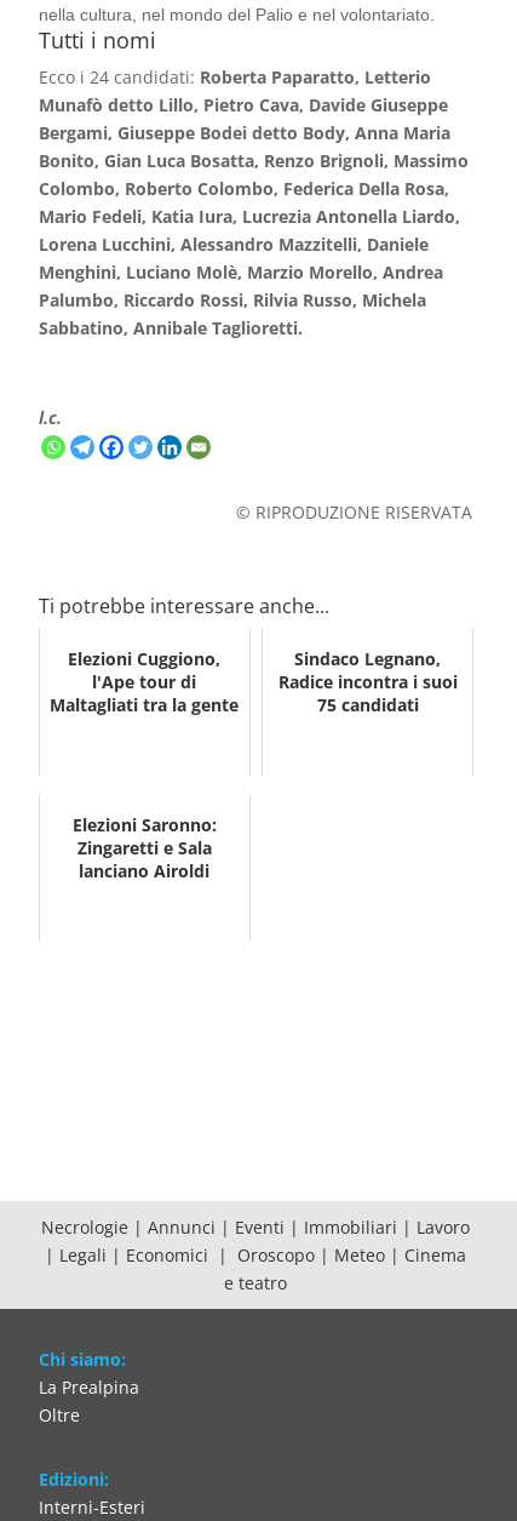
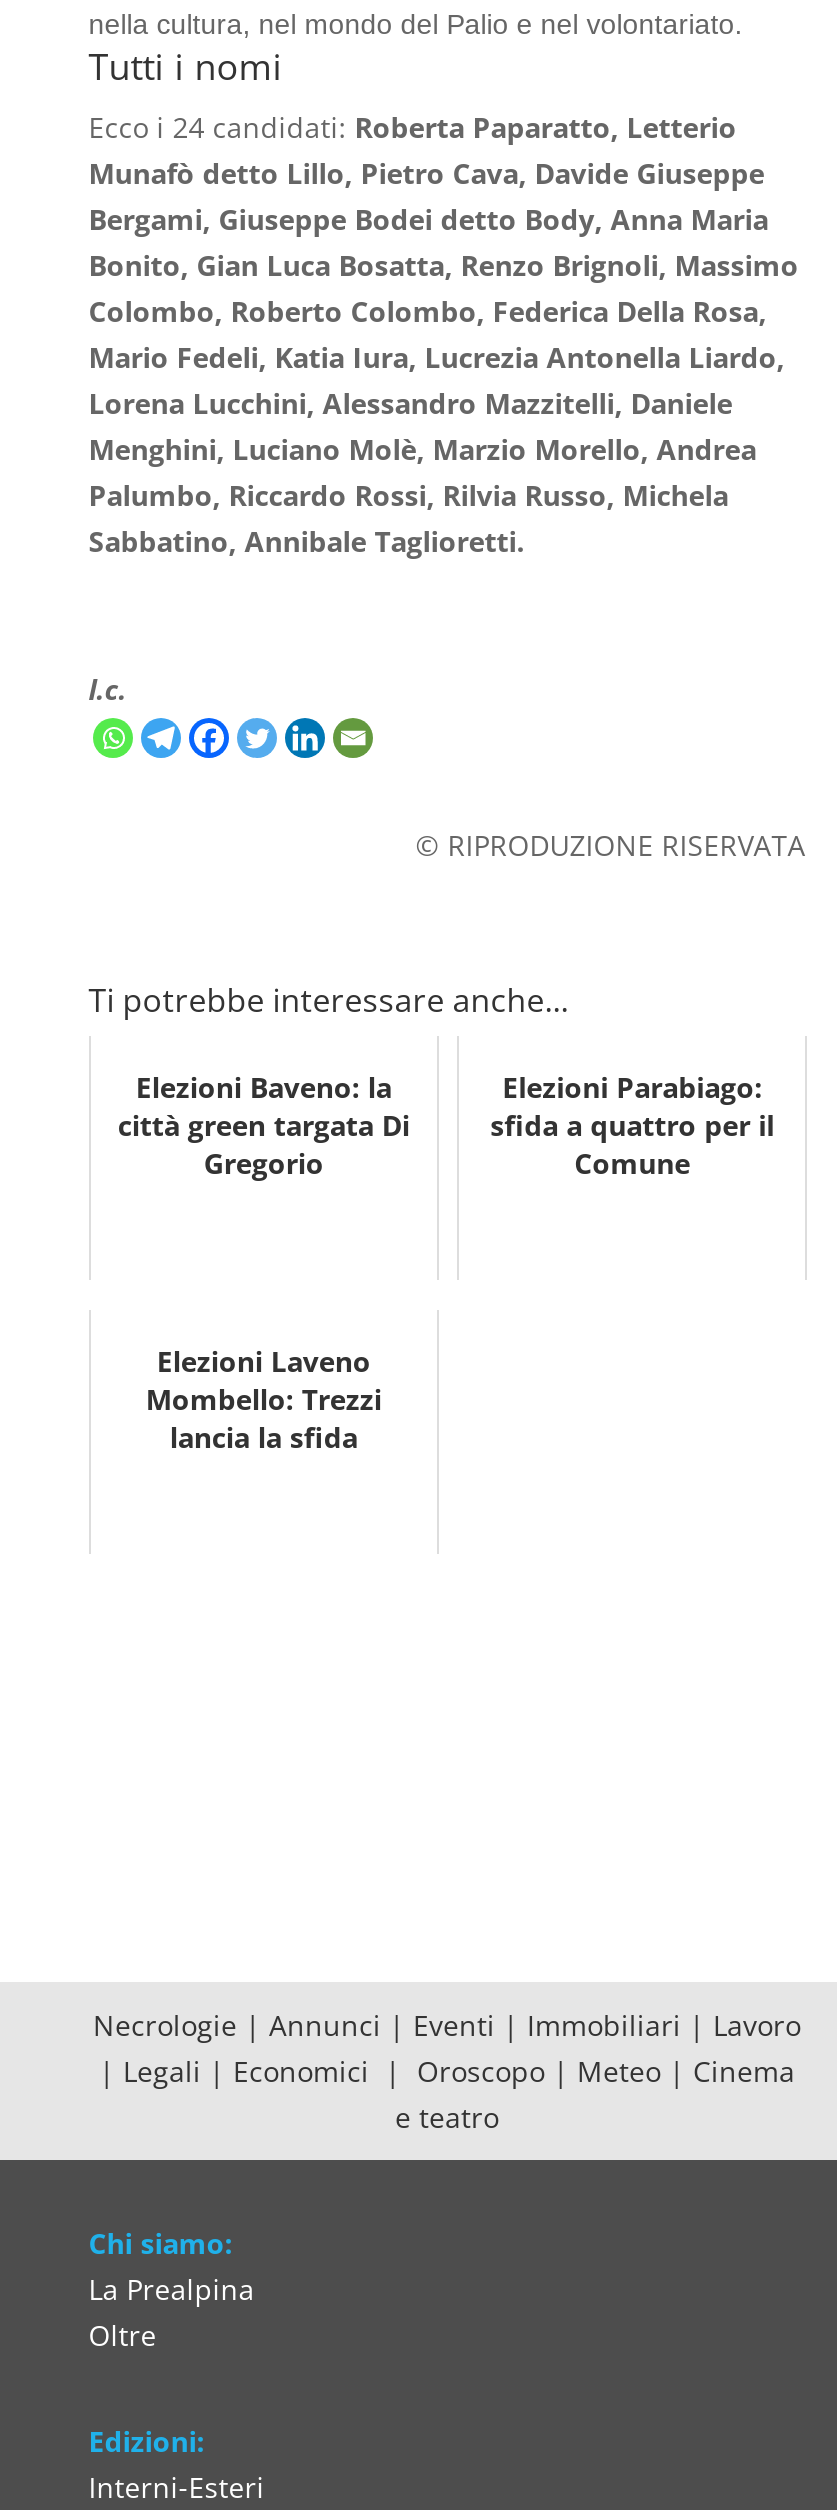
[50,647,239,716] Elezioni Cuggiono, | l'Ape tour di | Maltagliati tra la gente -> [118,1068,410,1182] Elezioni Baveno: la | città green targata Di | Gregorio
[278,647,457,716] Sindaco Legnano, | Radice incontra i suoi | 75 candidati -> [490,1068,774,1182] Elezioni Parabiago: | sfida a quattro per il | Comune
[73,813,217,882] Elezioni Saronno: | Zingaretti e Sala | lanciano Airoldi -> [146,1342,382,1456] Elezioni Laveno | Mombello: Trezzi | lancia la sfida

